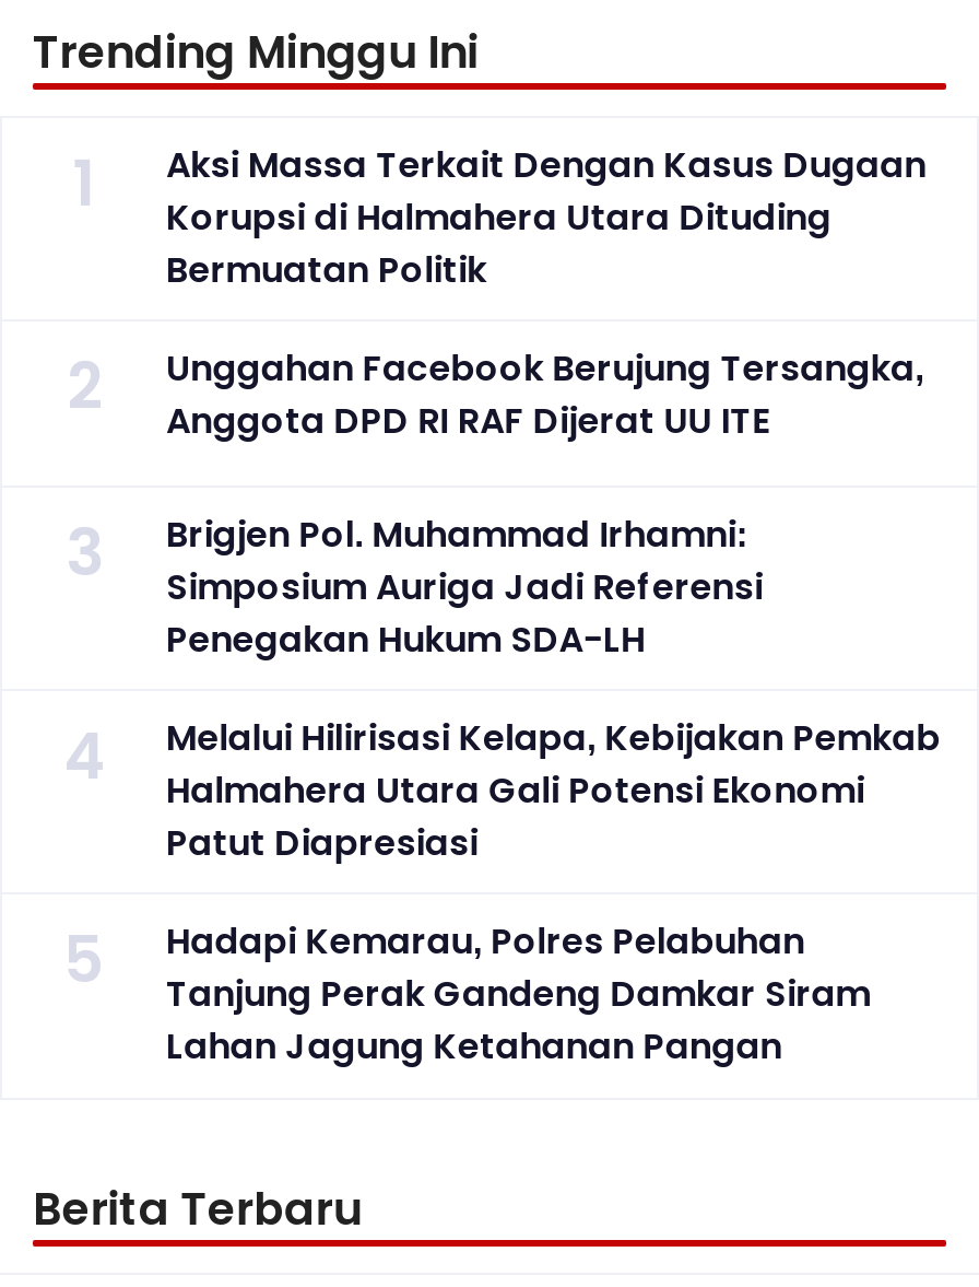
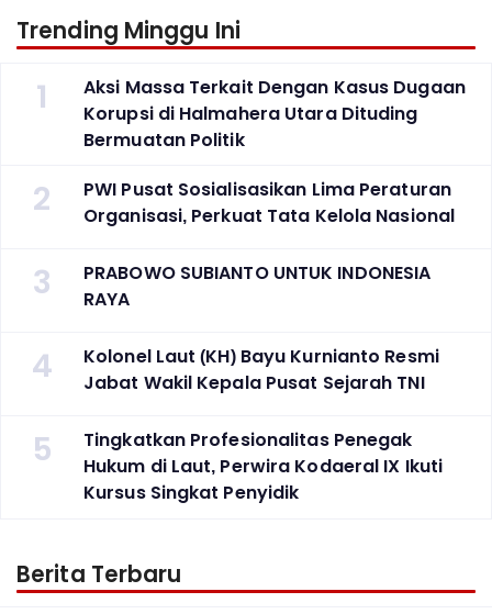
[166,343,924,446] Unggahan Facebook Berujung Tersangka, | Anggota DPD RI RAF Dijerat UU ITE -> [83,177,455,228] PWI Pusat Sosialisasikan Lima Peraturan | Organisasi, Perkuat Tata Kelola Nasional
[166,509,763,665] Brigjen Pol. Muhammad Irhamni: | Simposium Auriga Jadi Referensi | Penegakan Hukum SDA-LH -> [83,260,431,312] PRABOWO SUBIANTO UNTUK INDONESIA | RAYA
[166,713,940,868] Melalui Hilirisasi Kelapa, Kebijakan Pemkab | Halmahera Utara Gali Potensi Ekonomi | Patut Diapresiasi -> [83,344,439,395] Kolonel Laut (KH) Bayu Kurnianto Resmi | Jabat Wakil Kepala Pusat Sejarah TNI
[166,916,871,1071] Hadapi Kemarau, Polres Pelabuhan | Tanjung Perak Gandeng Damkar Siram | Lahan Jagung Ketahanan Pangan -> [83,427,443,505] Tingkatkan Profesionalitas Penegak | Hukum di Laut, Perwira Kodaeral IX Ikuti | Kursus Singkat Penyidik

